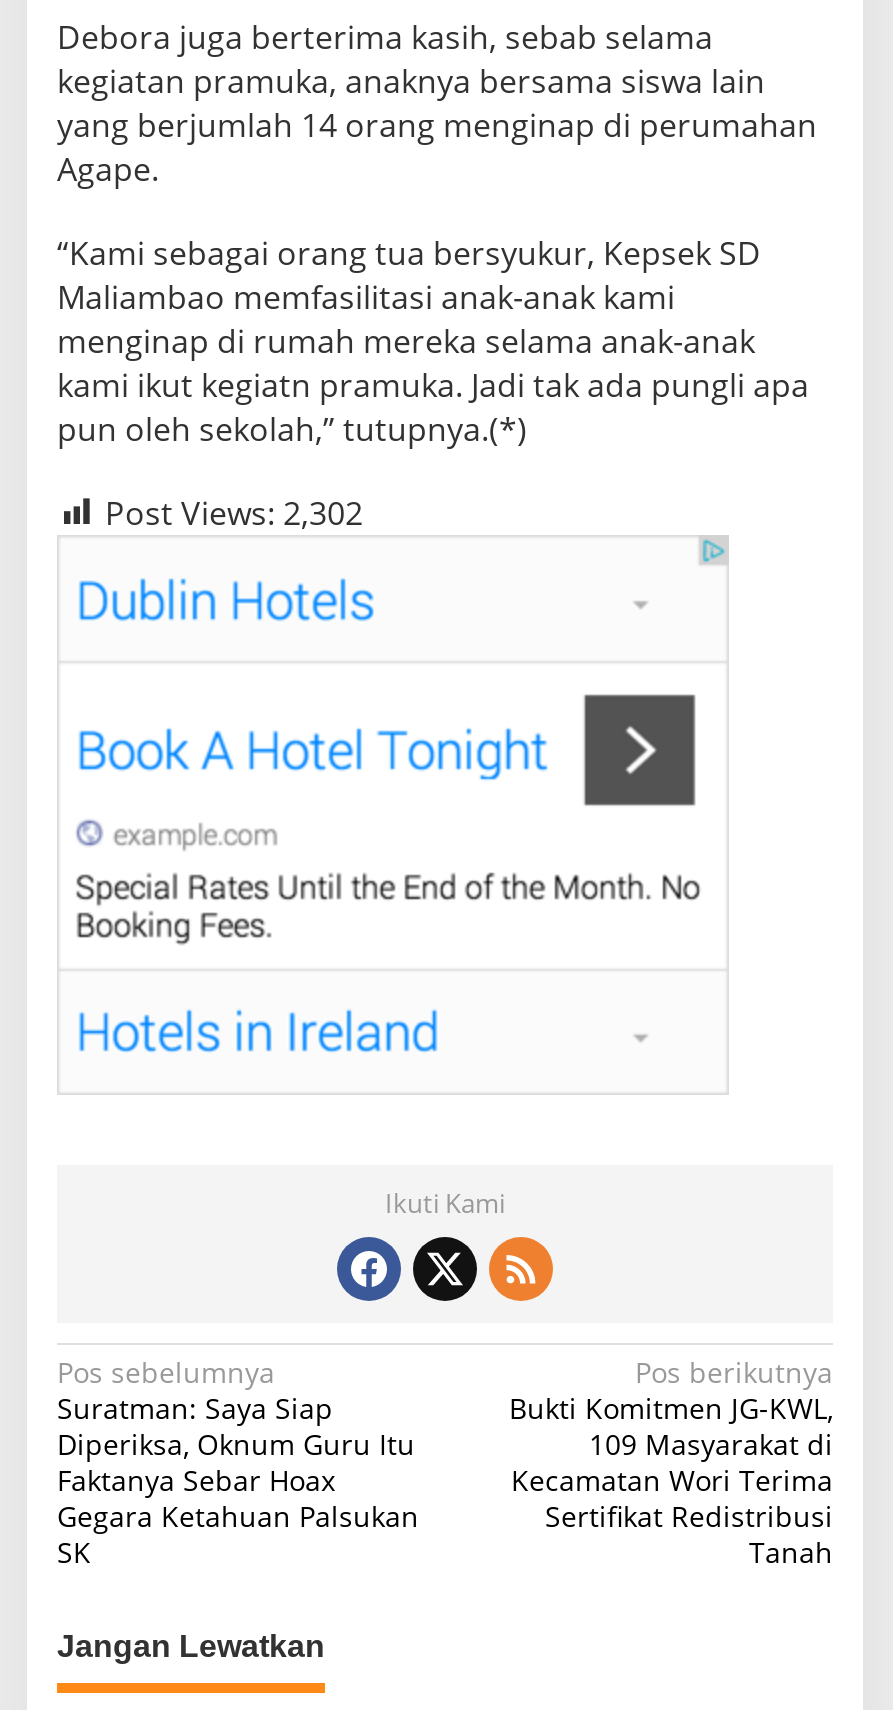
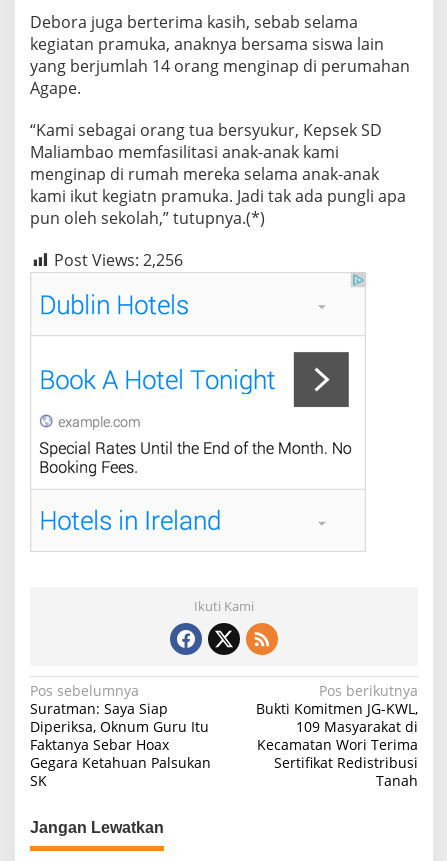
[105,490,363,534] Post Views: 2,302 -> [54,249,183,271] Post Views: 2,256

